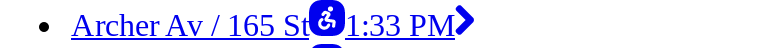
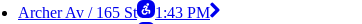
[71,8,455,42] Archer Av / 165 St 1:33 PM -> [18,4,210,21] Archer Av / 165 St 1:43 PM

